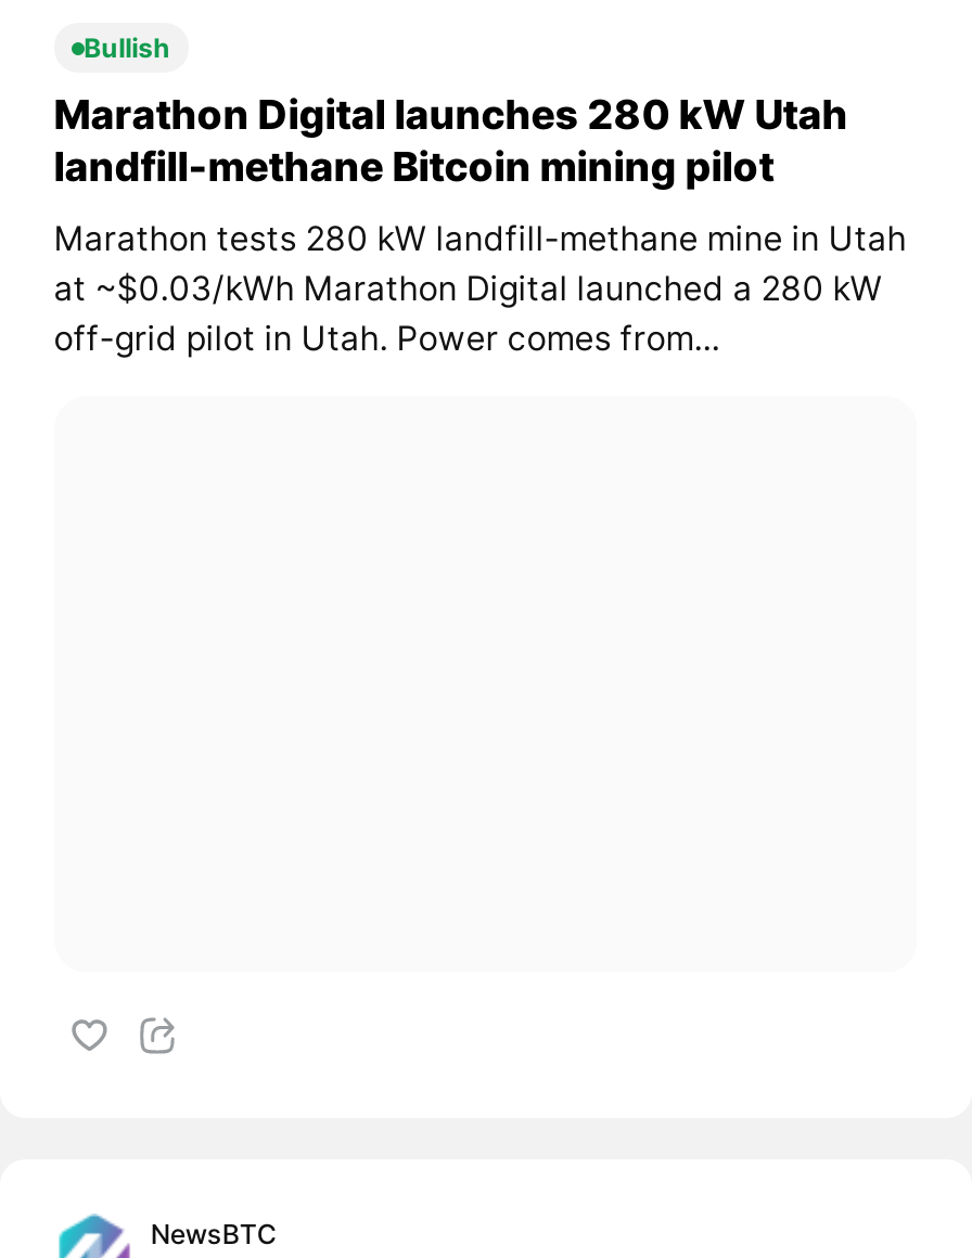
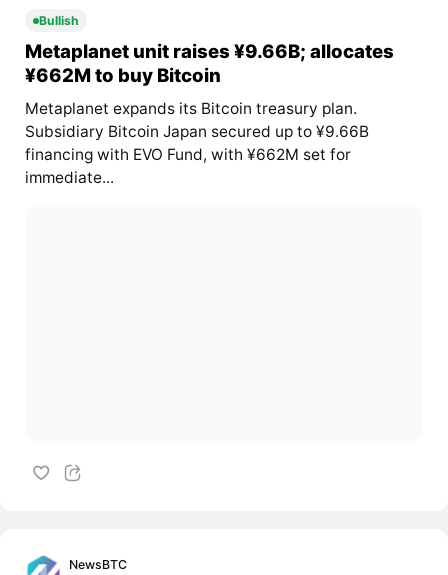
[54,91,848,190] Marathon Digital launches 280 kW Utah | landfill-methane Bitcoin mining pilot -> [25,40,394,86] Metaplanet unit raises ¥9.66B; allocates | ¥662M to buy Bitcoin
[54,217,906,358] Marathon tests 280 kW landfill-methane mine in Utah | at ~$0.03/kWh Marathon Digital launched a 280 kW | off-grid pilot in Utah. Power comes from... -> [25,99,369,187] Metaplanet expands its Bitcoin treasury plan. | Subsidiary Bitcoin Japan secured up to ¥9.66B | financing with EVO Fund, with ¥662M set for | immediate...

